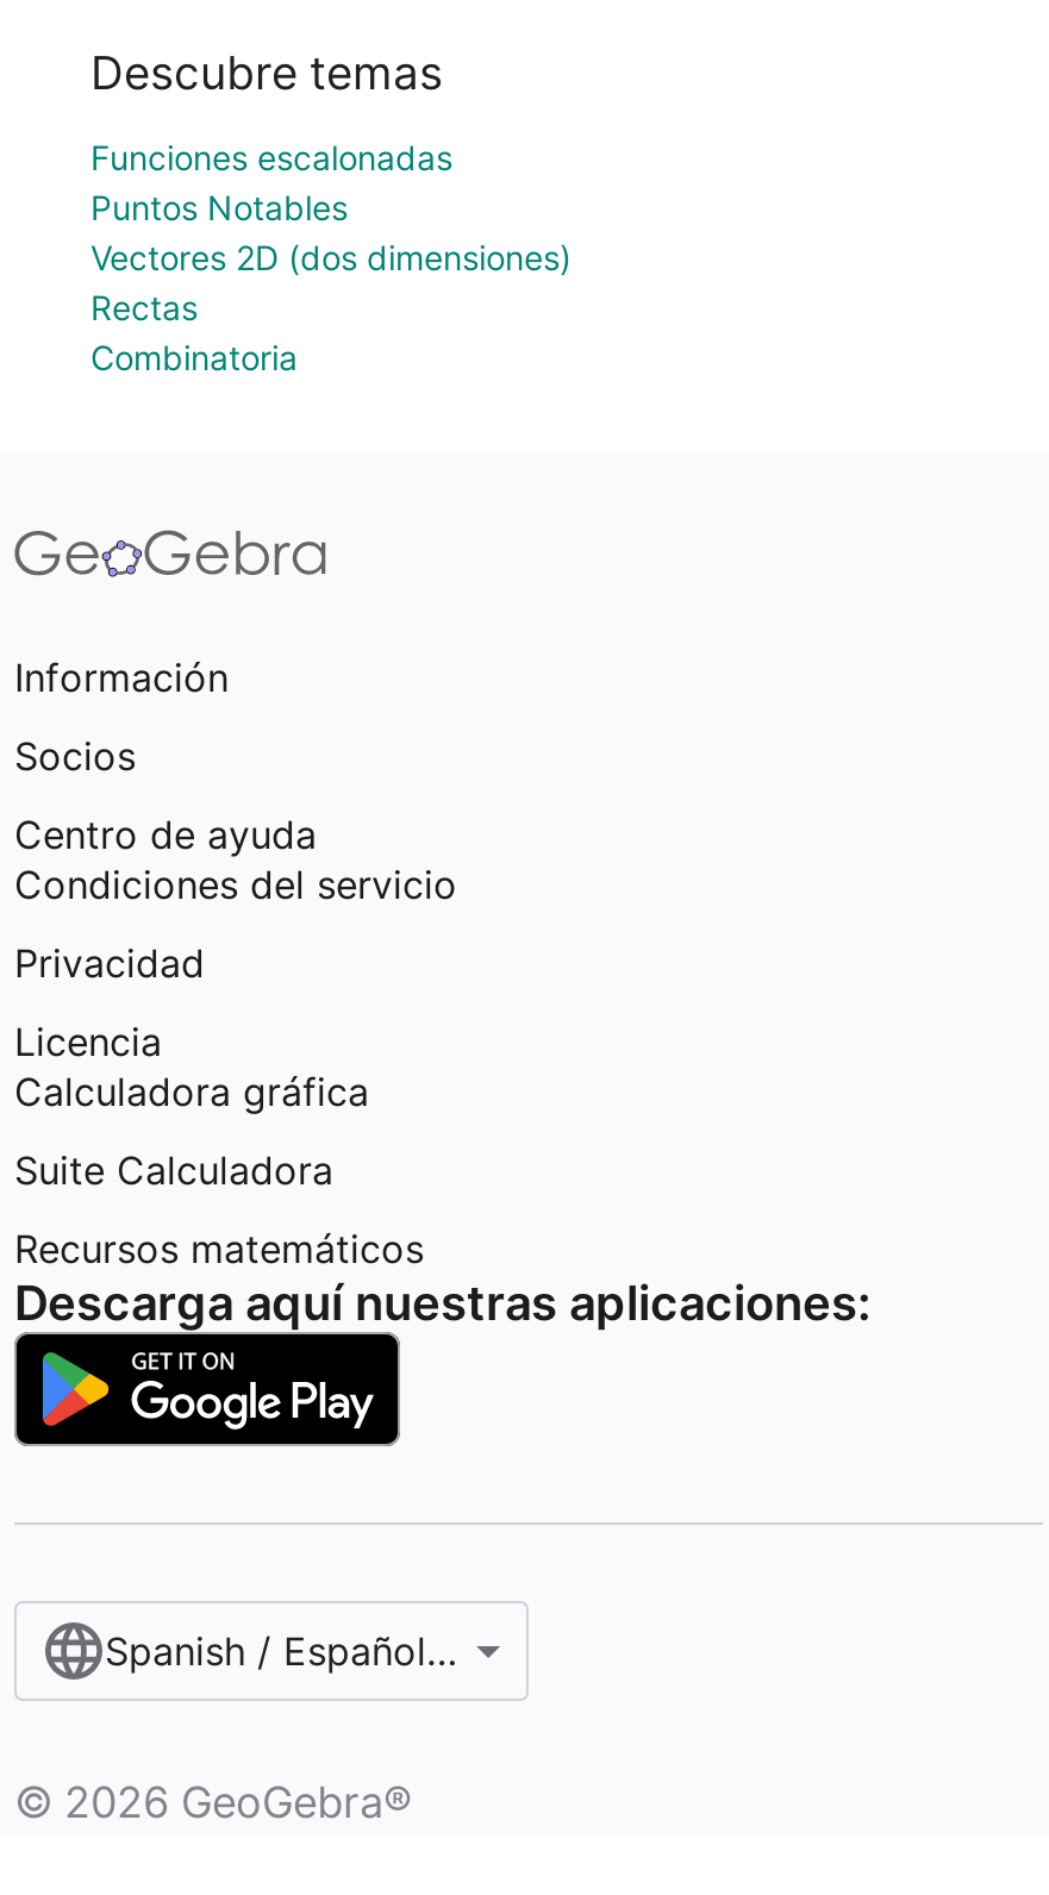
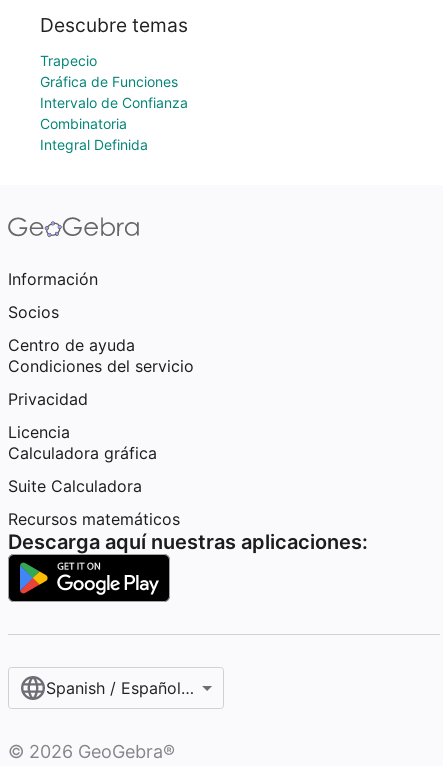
[90,137,572,327] Funciones escalonadas | Puntos Notables | Vectores 2D (dos dimensiones) | Rectas -> [40,52,188,111] Trapecio | Gráfica de Funciones | Intervalo de Confianza
moved [90,337,298,377] -> [40,115,127,132]: Combinatoria
none -> [40,136,148,153] Integral Definida

